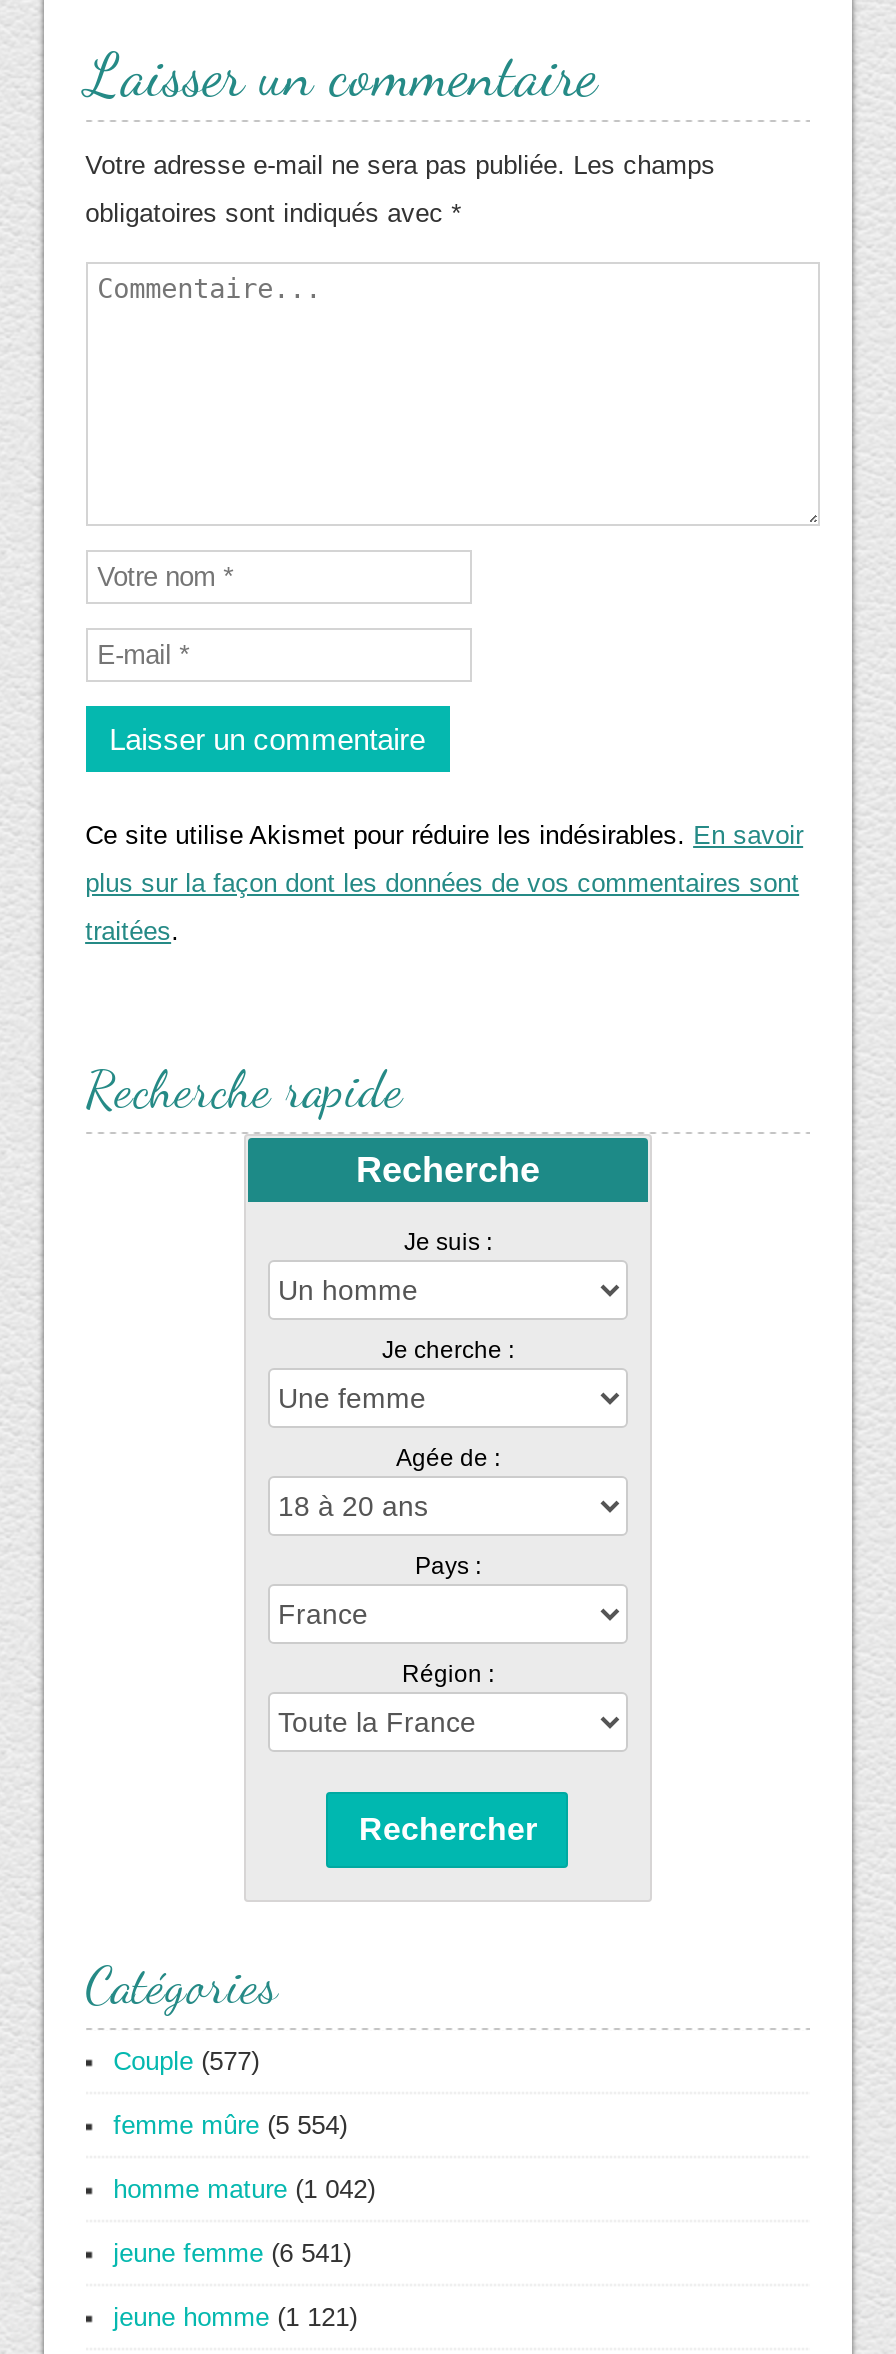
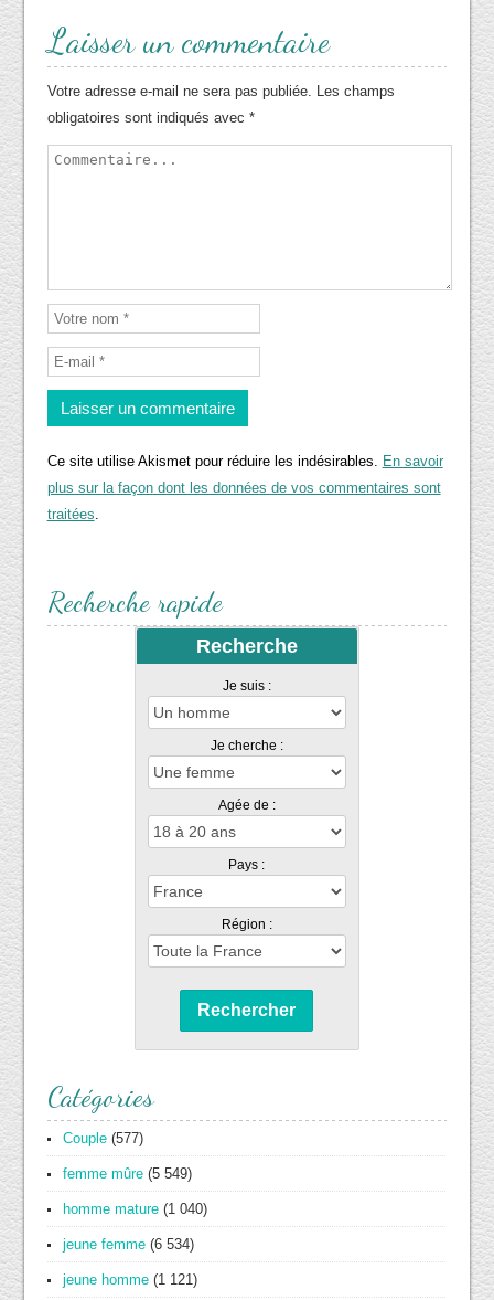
[113,2110,347,2140] femme mûre (5 554) -> [62,1165,191,1182] femme mûre (5 549)
[113,2174,375,2204] homme mature (1 042) -> [62,1201,207,1217] homme mature (1 040)
[113,2238,351,2268] jeune femme (6 541) -> [62,1236,194,1253] jeune femme (6 534)

